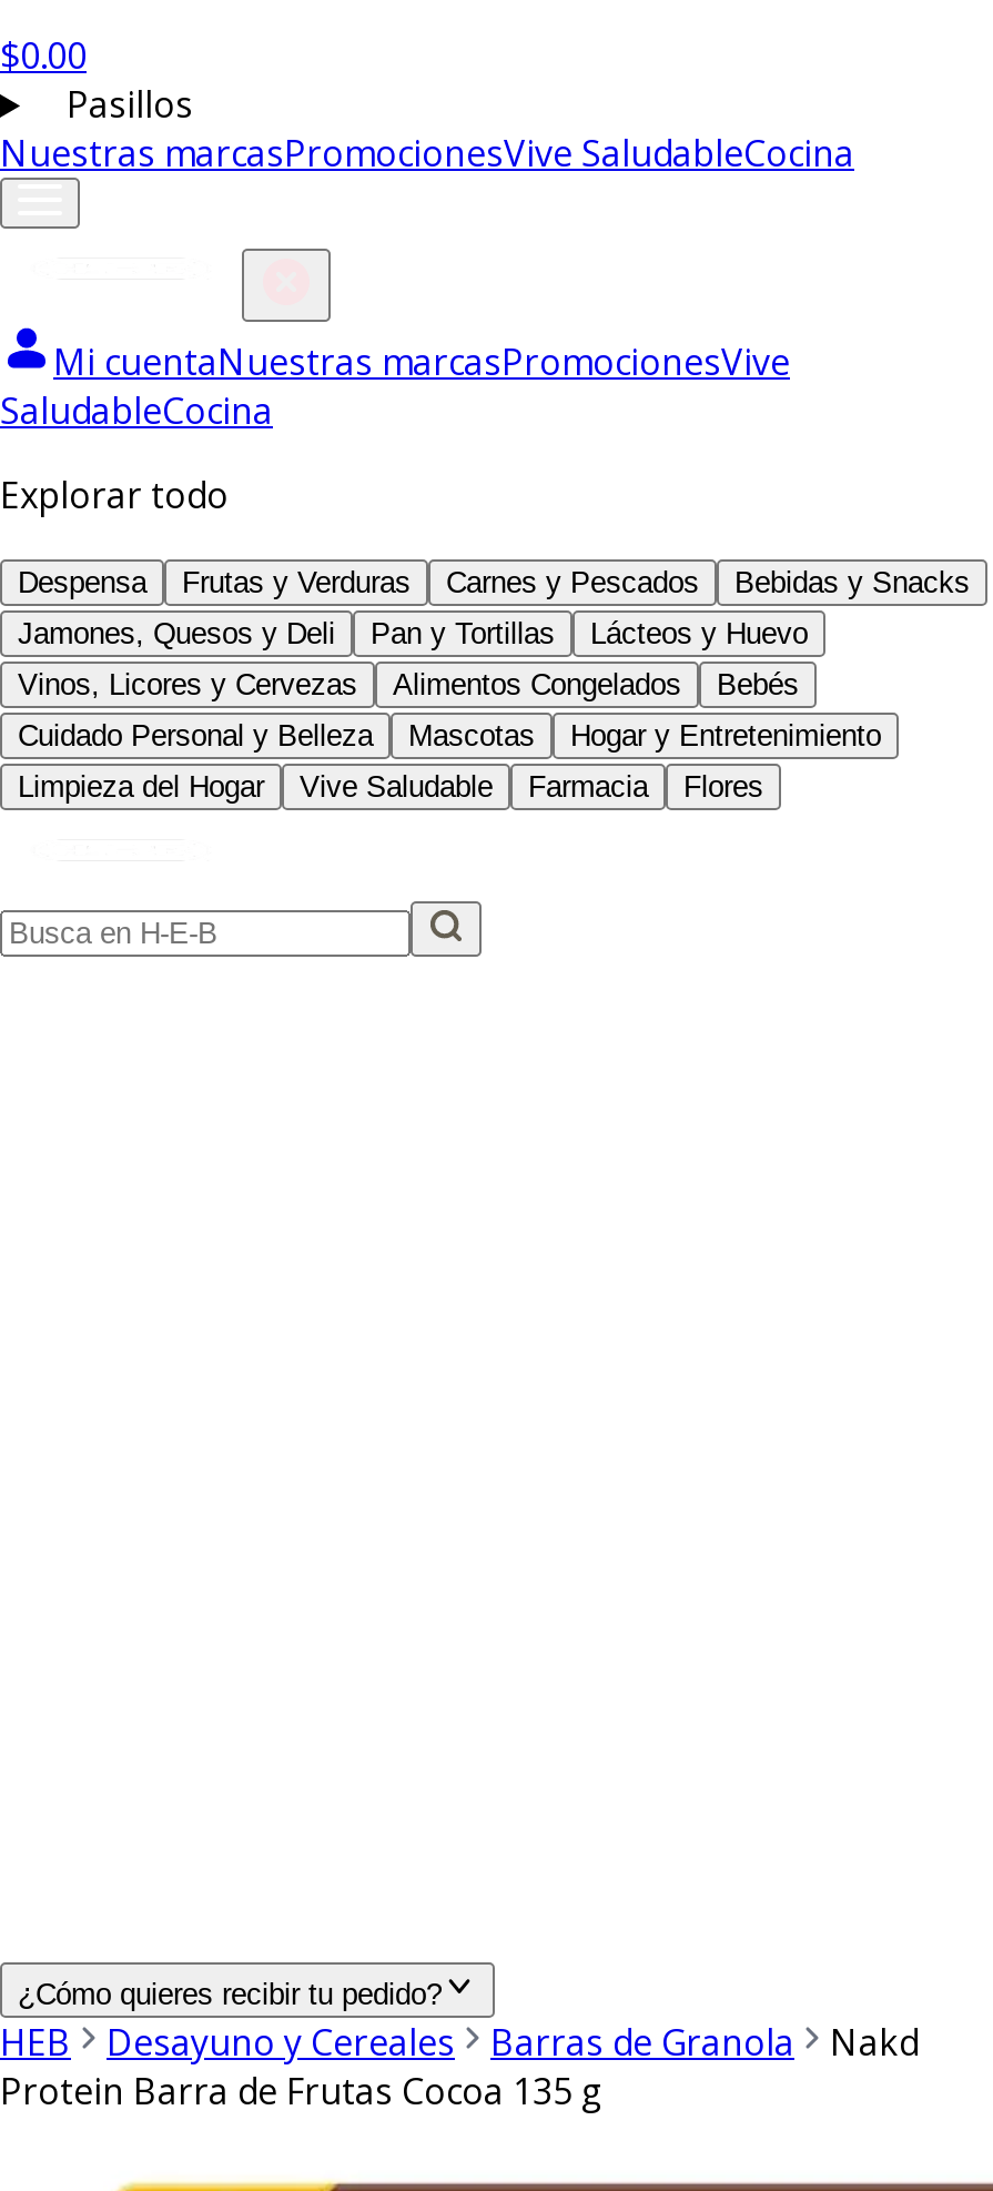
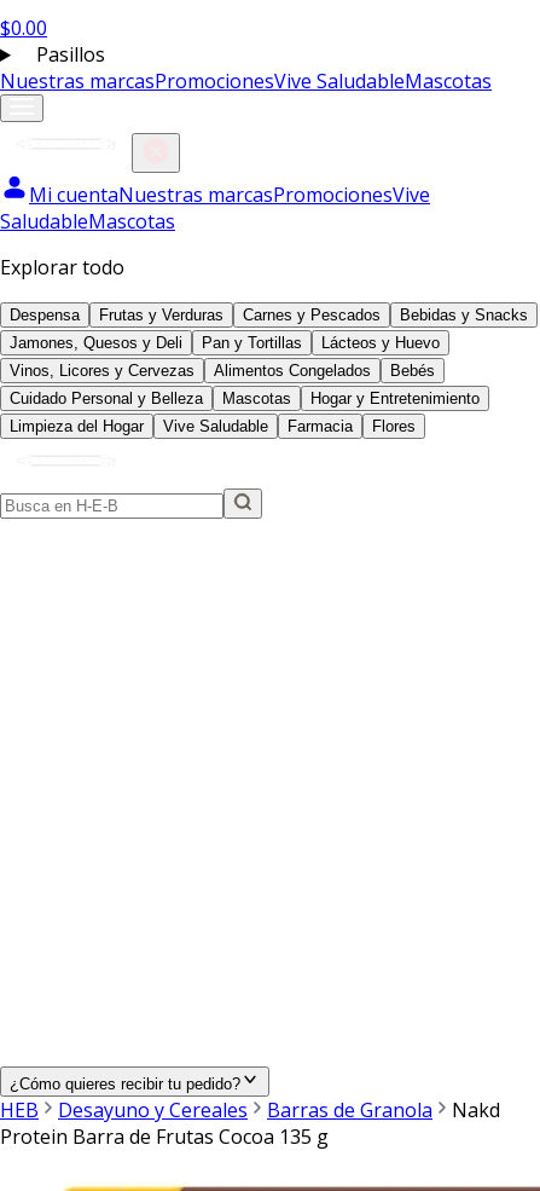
[0,129,854,178] Nuestras marcasPromocionesVive SaludableCocina -> [0,68,492,94] Nuestras marcasPromocionesVive SaludableMascotas
[0,386,273,435] SaludableCocina -> [0,208,175,235] SaludableMascotas

